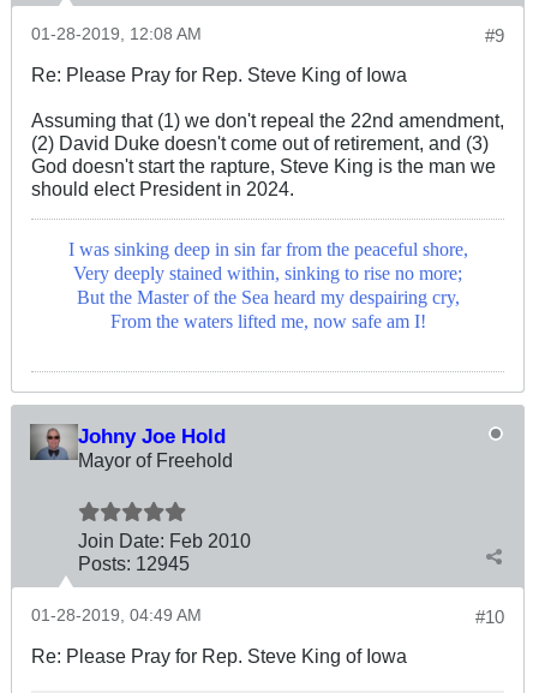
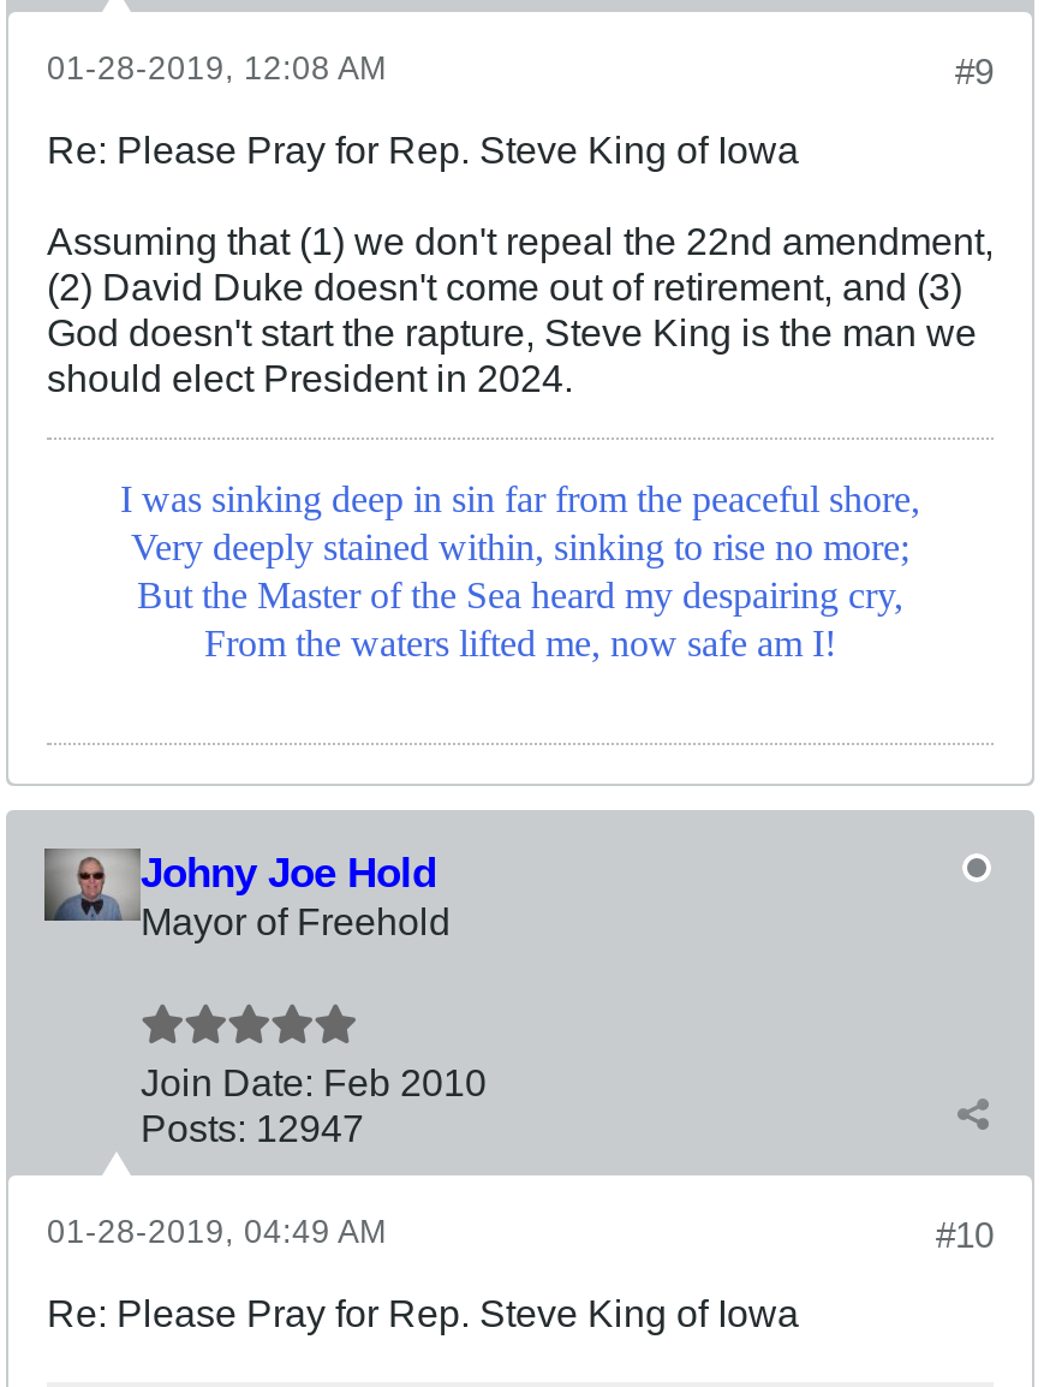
[78,552,190,573] Posts: 12945 -> [141,1105,364,1148] Posts: 12947

